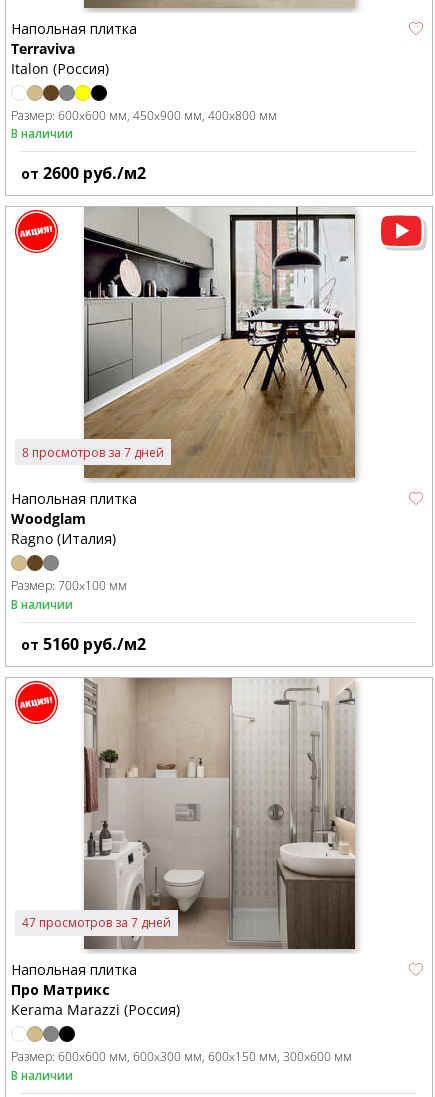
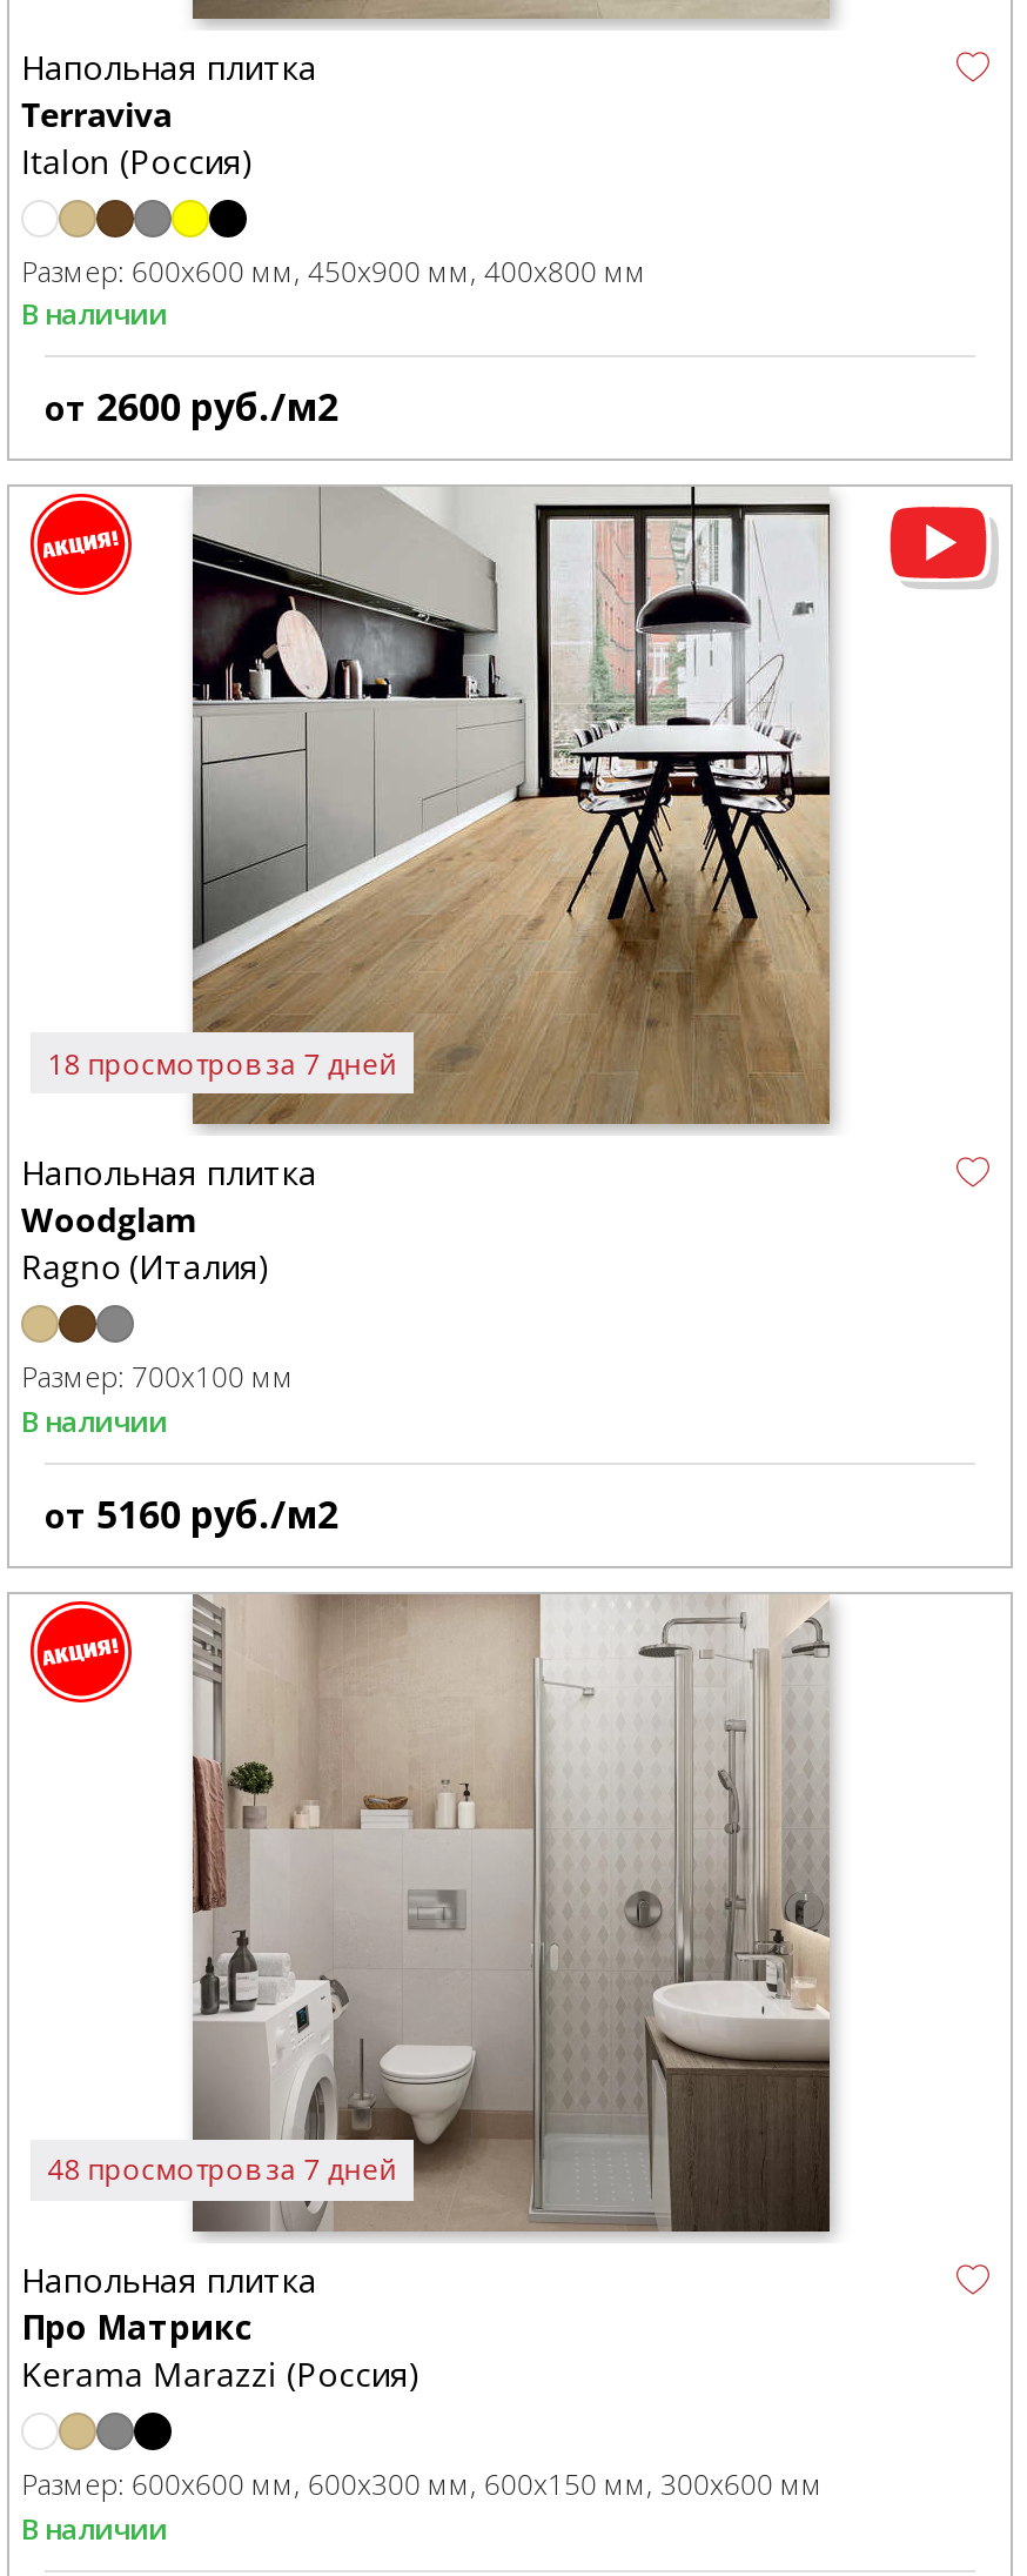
[22,444,164,461] 8 просмотров за 7 дней -> [47,1043,398,1083] 18 просмотров за 7 дней
[22,914,171,931] 47 просмотров за 7 дней -> [47,2150,398,2190] 48 просмотров за 7 дней

